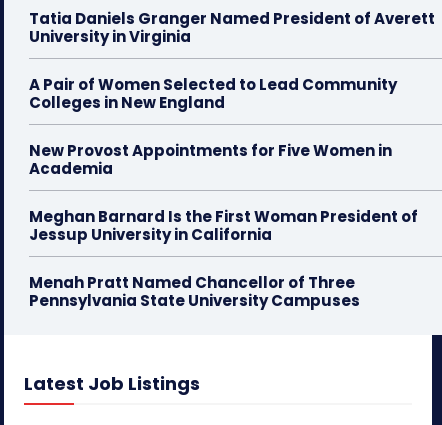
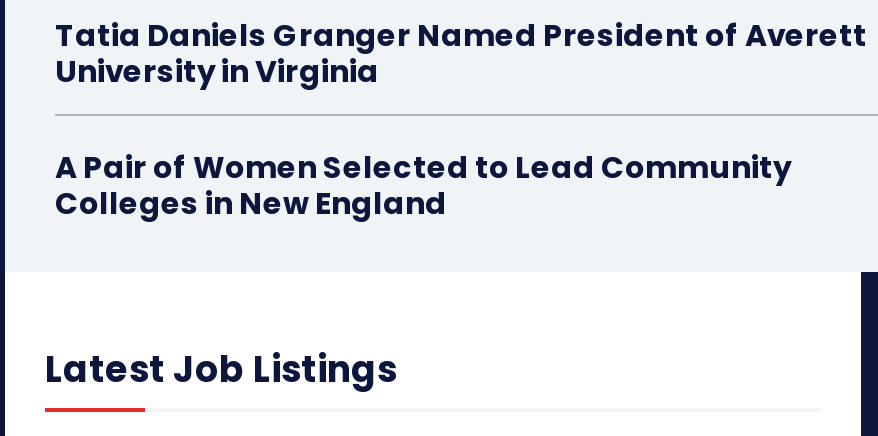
[29,140,418,311] New Provost Appointments for Five Women in | Academia | Meghan Barnard Is the First Woman President of | Jessup University in California | Menah Pratt Named Chancellor of Three | Pennsylvania State University Campuses -> none

